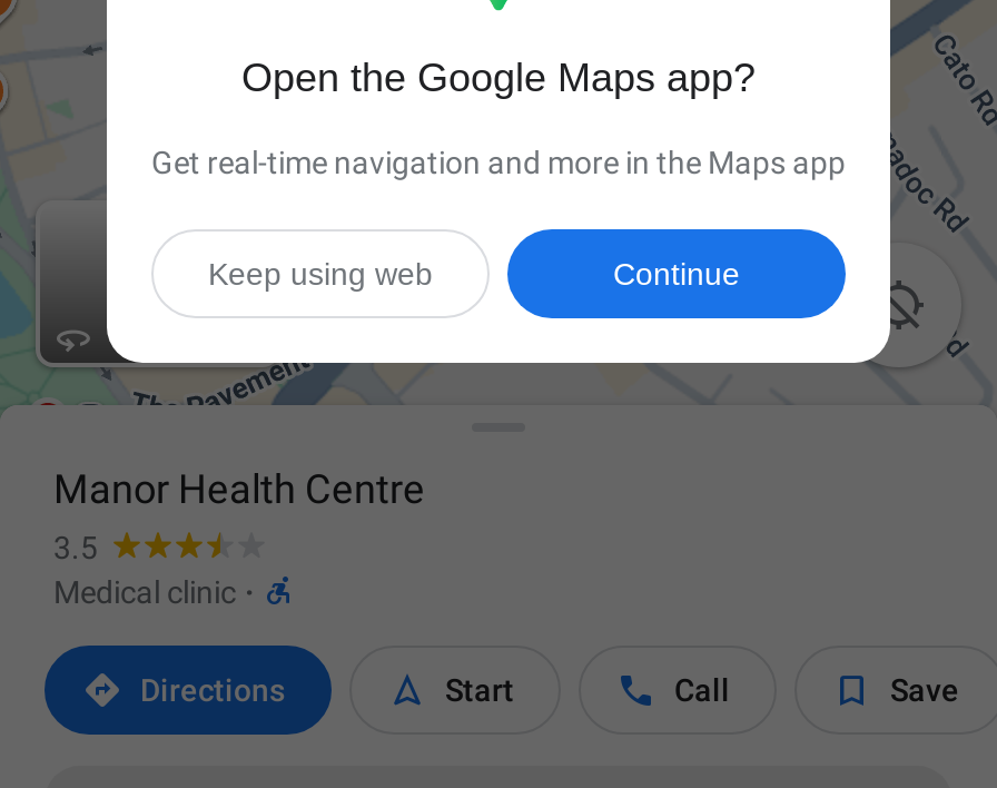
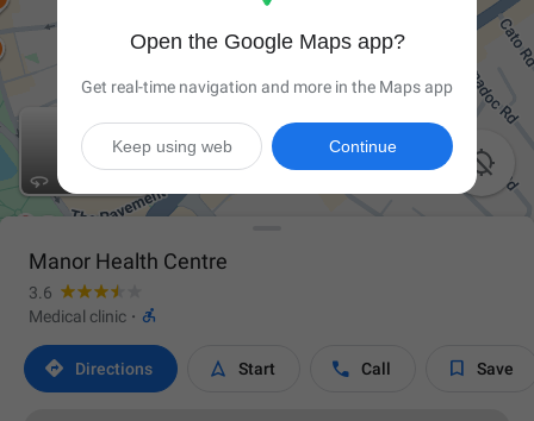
[53,530,98,565] 3.5 -> [29,283,52,302] 3.6

